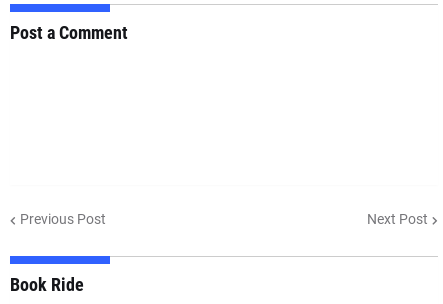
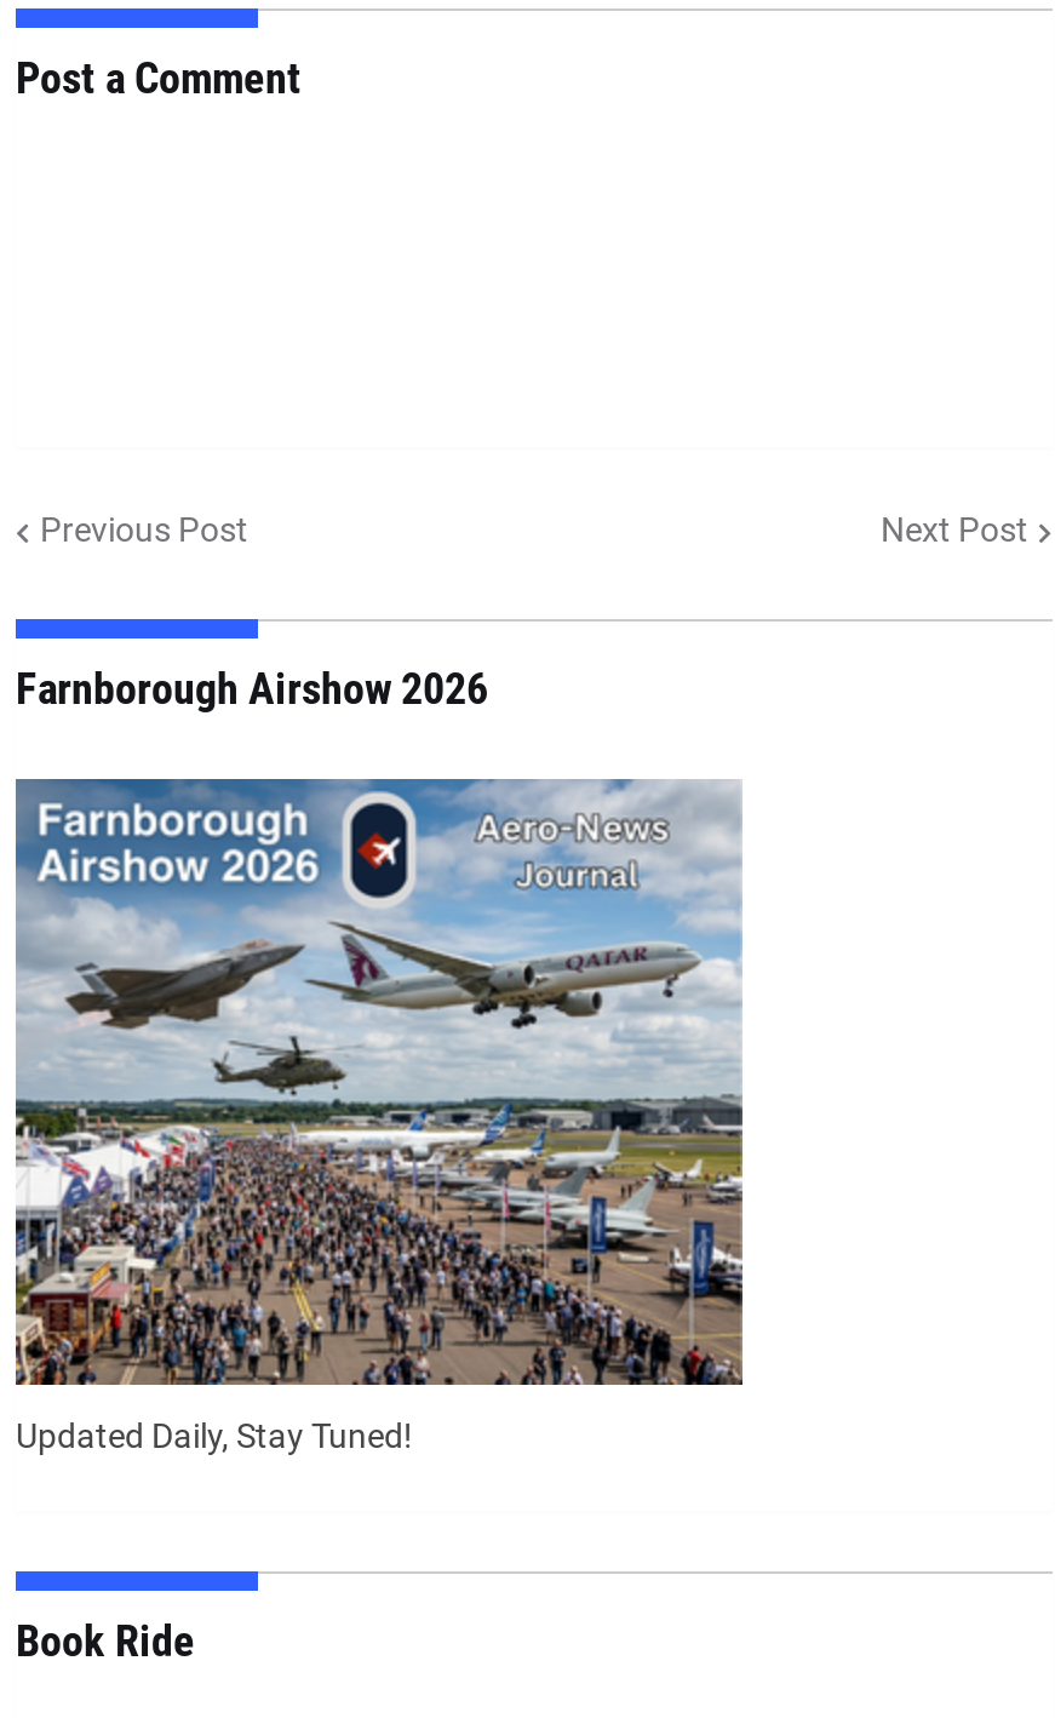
none -> [13,777,745,1454] [image] | Updated Daily, Stay Tuned!
none -> [16,662,488,713] Farnborough Airshow 2026

